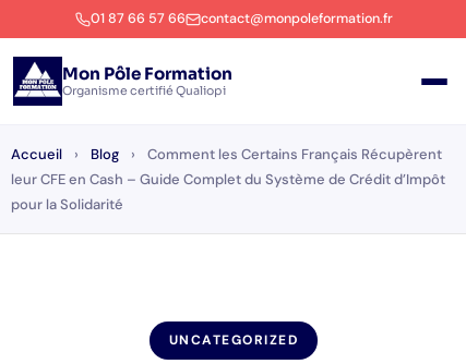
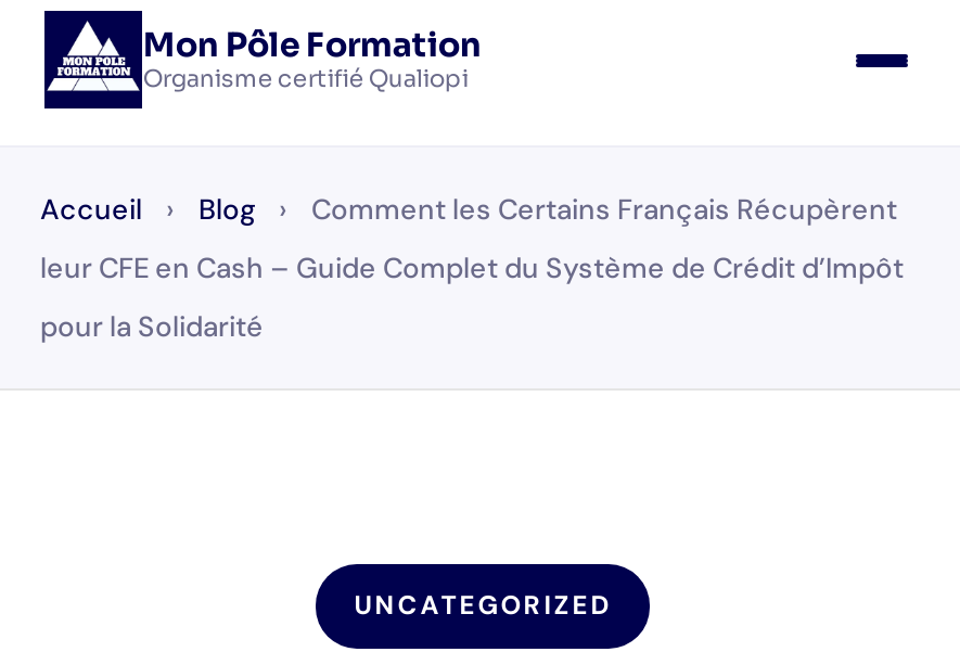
[90,10,392,27] 01 87 66 57 66 | contact@monpoleformation.fr -> none

